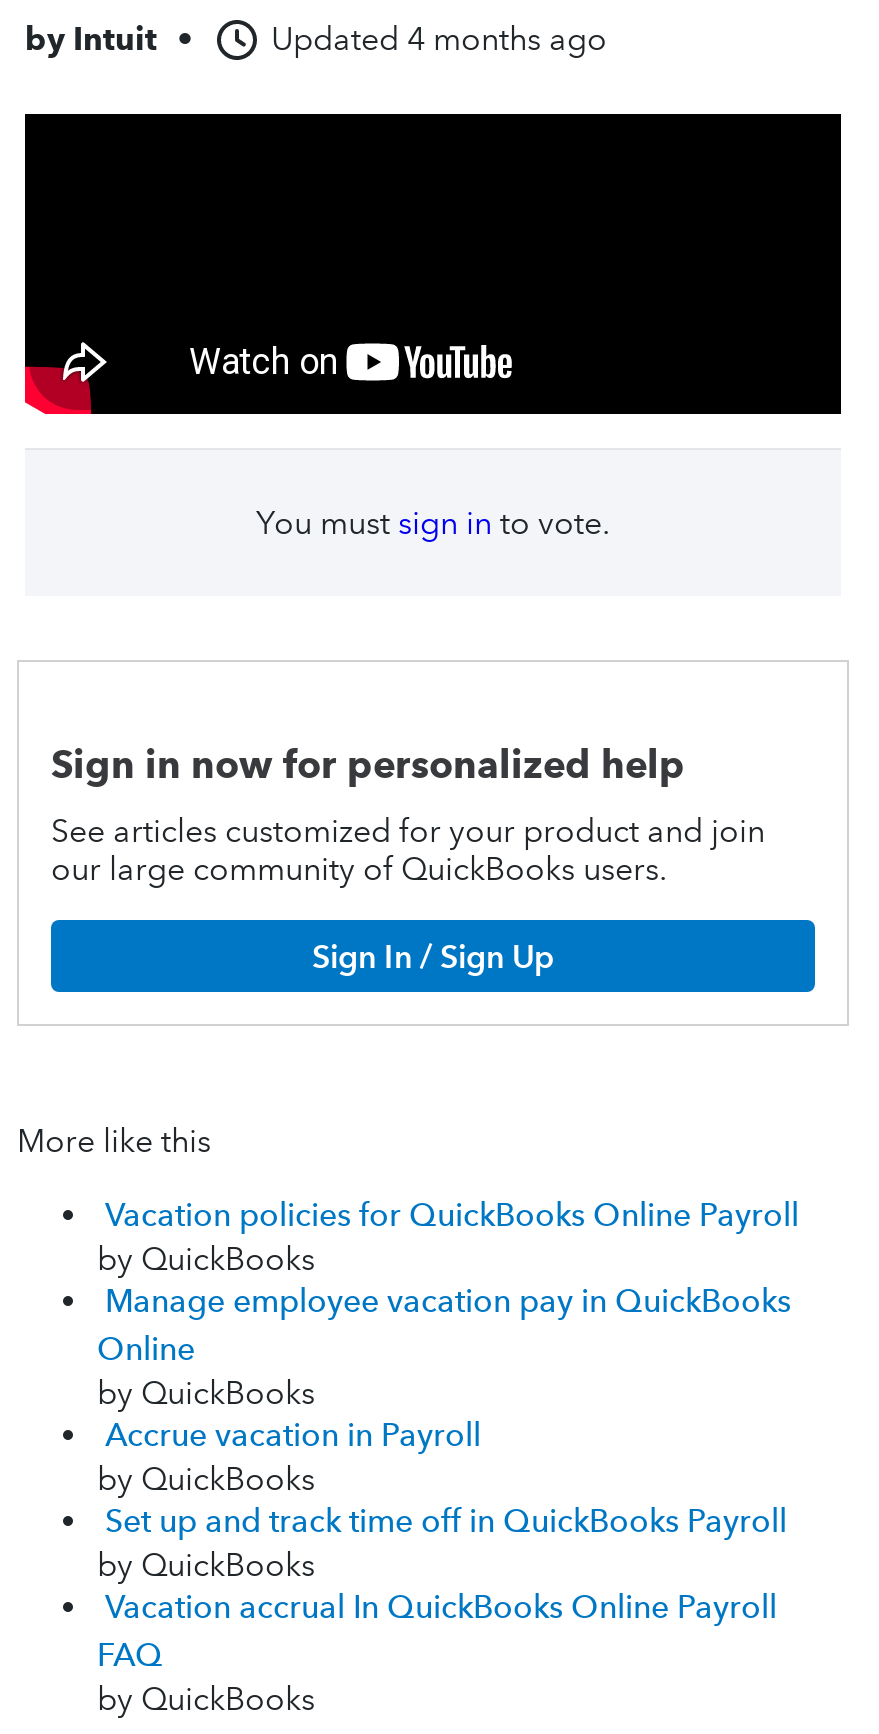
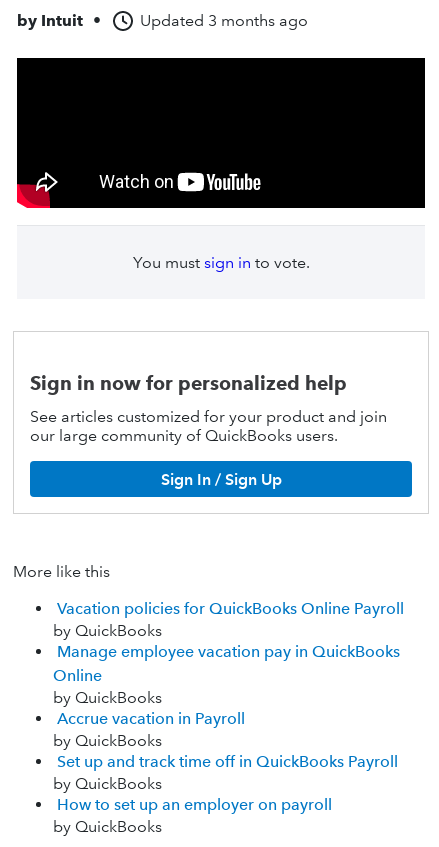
[271,20,607,58] Updated 4 months ago -> [140,11,308,30] Updated 3 months ago
[97,1588,777,1674] Vacation accrual In QuickBooks Online Payroll | FAQ -> [57,795,332,814] How to set up an employer on payroll

